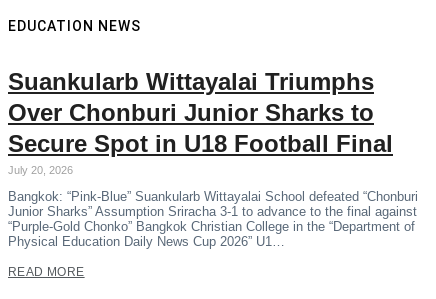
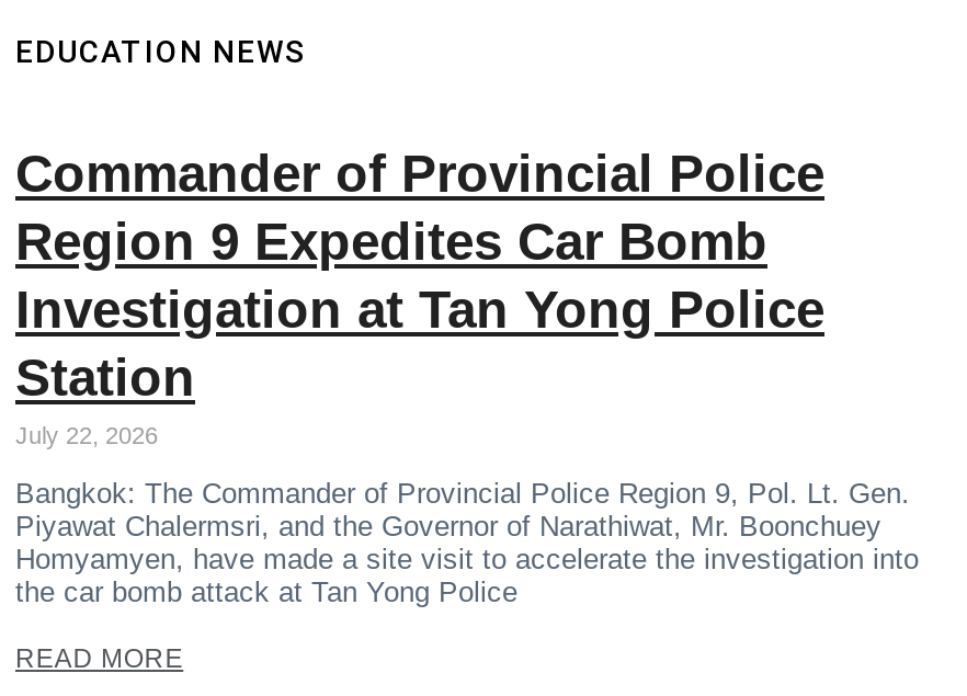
[8,68,393,176] Suankularb Wittayalai Triumphs | Over Chonburi Junior Sharks to | Secure Spot in U18 Football Final | July 20, 2026 -> [15,143,824,448] Commander of Provincial Police | Region 9 Expedites Car Bomb | Investigation at Tan Yong Police | Station | July 22, 2026
[8,189,418,249] Bangkok: “Pink-Blue” Suankularb Wittayalai School defeated “Chonburi | Junior Sharks” Assumption Sriracha 3-1 to advance to the final against | “Purple-Gold Chonko” Bangkok Christian College in the “Department of | Physical Education Daily News Cup 2026” U1… -> [15,477,919,608] Bangkok: The Commander of Provincial Police Region 9, Pol. Lt. Gen. | Piyawat Chalermsri, and the Governor of Narathiwat, Mr. Boonchuey | Homyamyen, have made a site visit to accelerate the investigation into | the car bomb attack at Tan Yong Police

